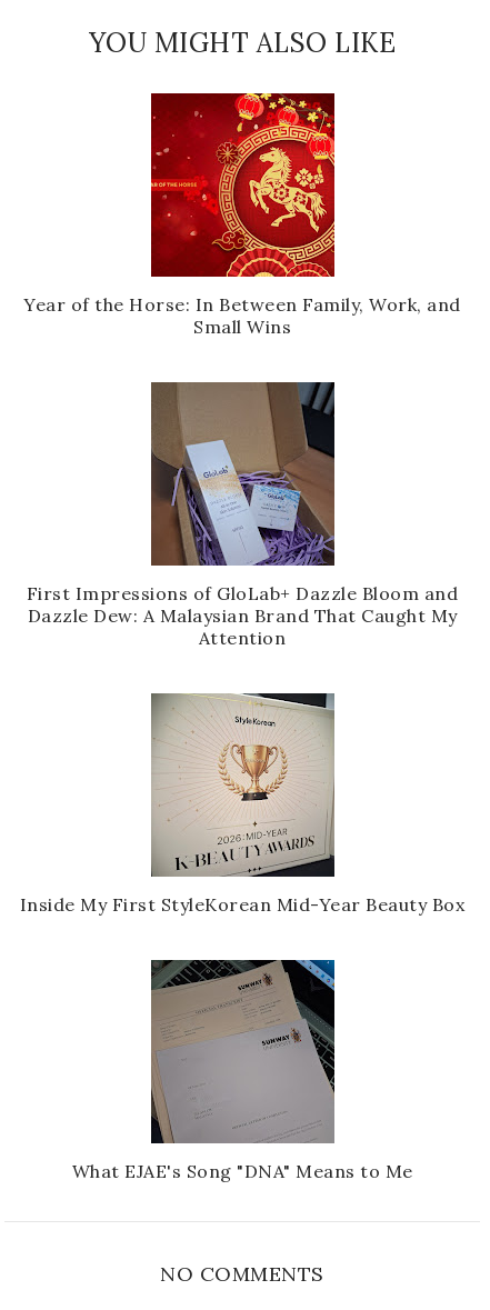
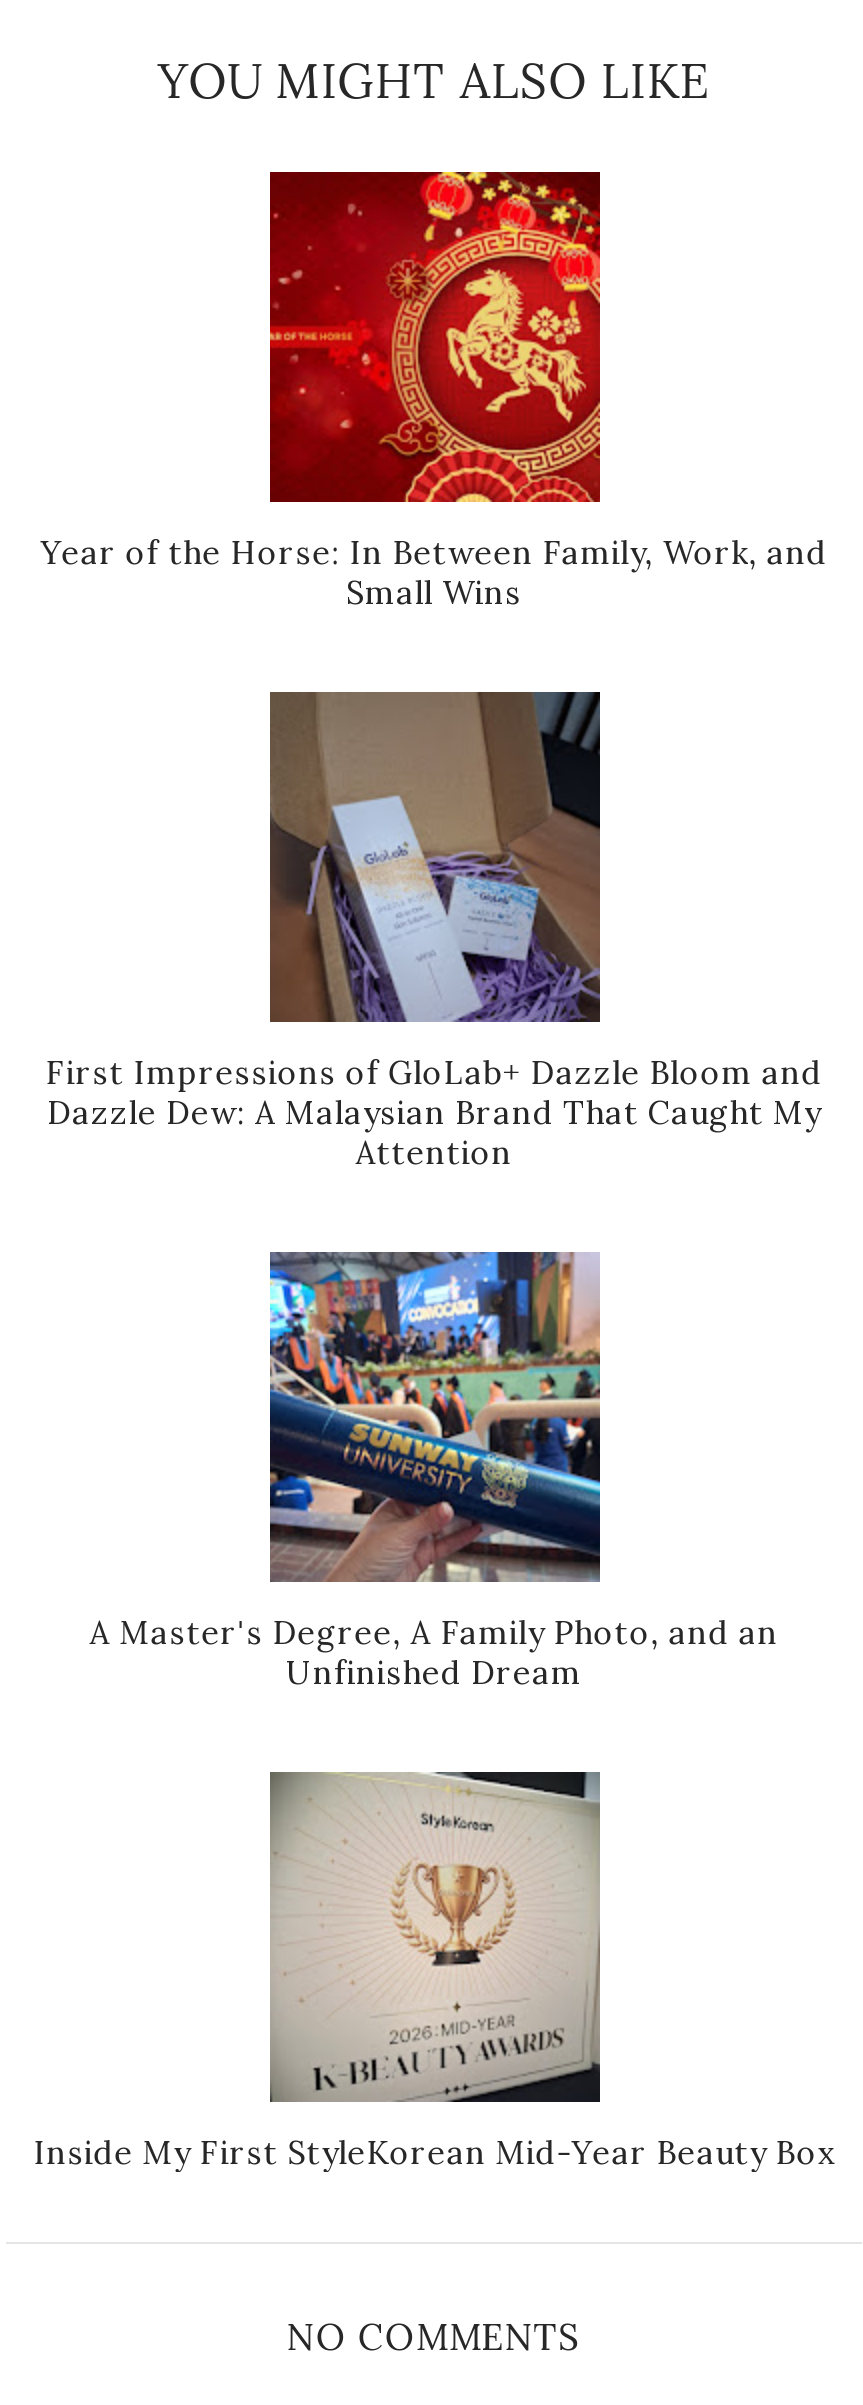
none -> [90,1250,778,1691] [image] | A Master's Degree, A Family Photo, and an | Unfinished Dream
moved [20,692,465,915] -> [34,1770,834,2171]: [image] | Inside My First StyleKorean Mid-Year Beauty Box
[72,959,413,1182] [image] | What EJAE's Song "DNA" Means to Me -> none

